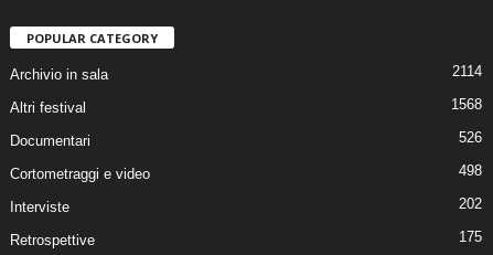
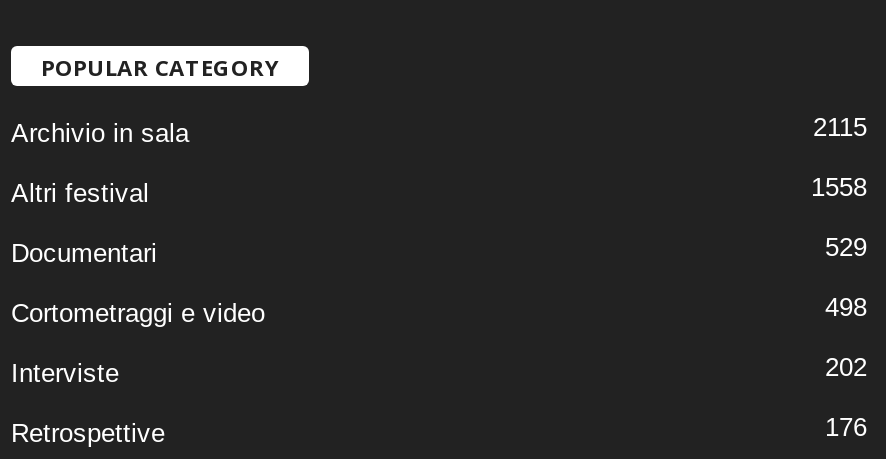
[452,63,482,79] 2114 -> [813,112,867,142] 2115
[451,96,482,112] 1568 -> [811,172,867,202] 1558
[459,129,482,146] 526 -> [825,232,867,262] 529
[459,228,482,245] 175 -> [825,412,867,442] 176

